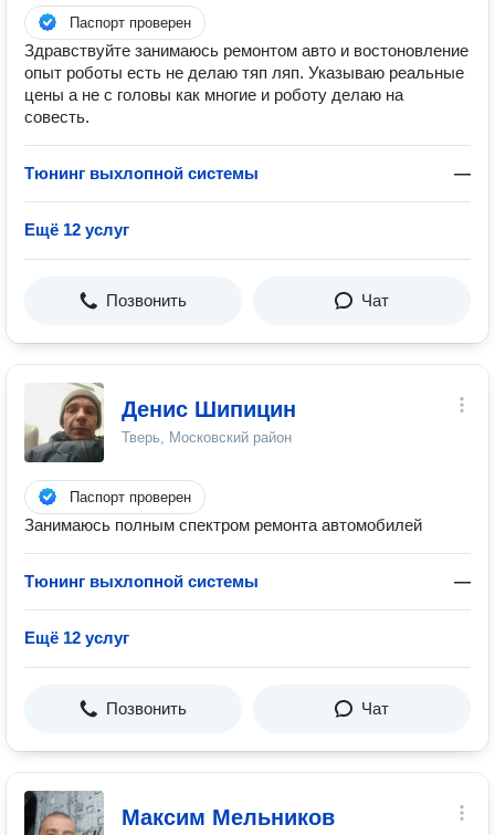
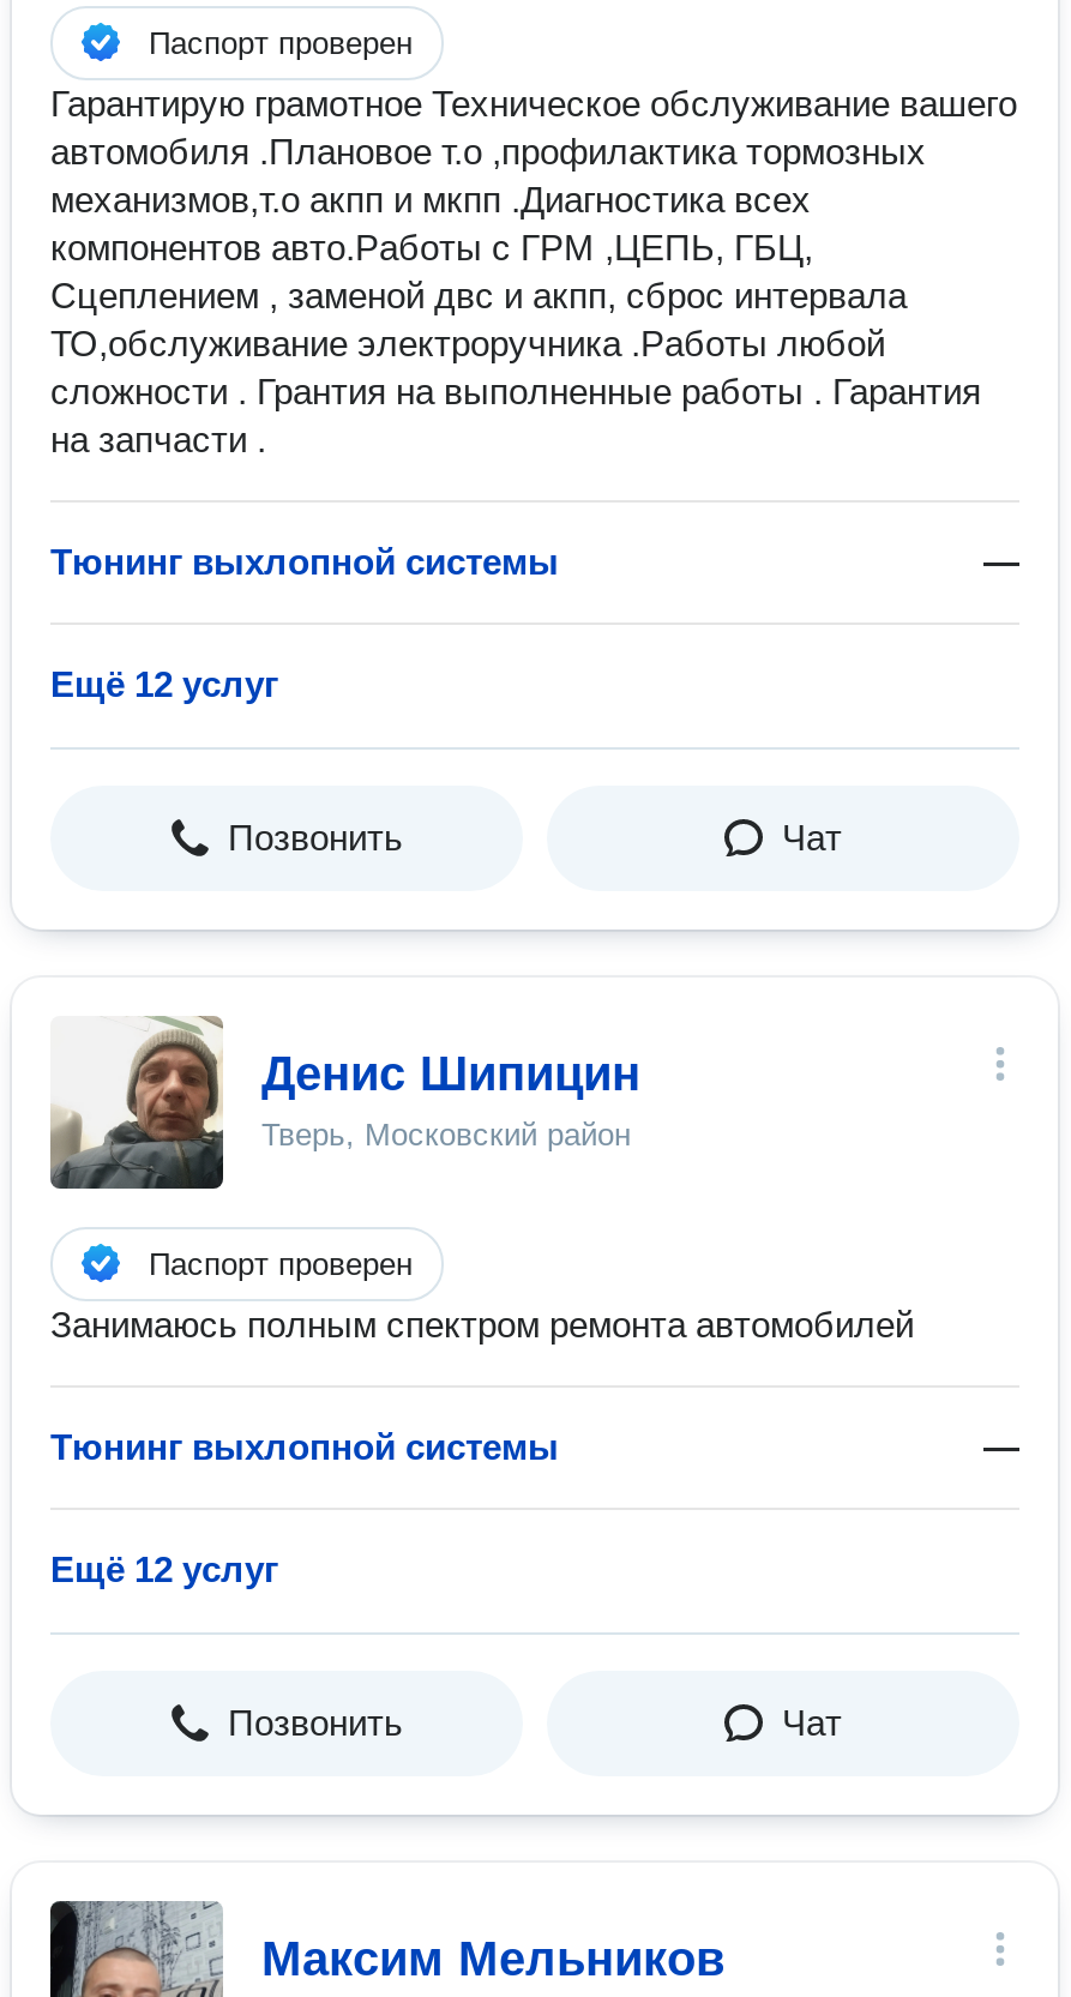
[24,41,468,126] Здравствуйте занимаюсь ремонтом авто и востоновление | опыт роботы есть не делаю тяп ляп. Указываю реальные | цены а не с головы как многие и роботу делаю на | совесть. -> [50,83,1017,459] Гарантирую грамотное Техническое обслуживание вашего | автомобиля .Плановое т.о ,профилактика тормозных | механизмов,т.о акпп и мкпп .Диагностика всех | компонентов авто.Работы с ГРМ ,ЦЕПЬ, ГБЦ, | Сцеплением , заменой двс и акпп, сброс интервала | ТО,обслуживание электроручника .Работы любой | сложности . Грантия на выполненные работы . Гарантия | на запчасти .

